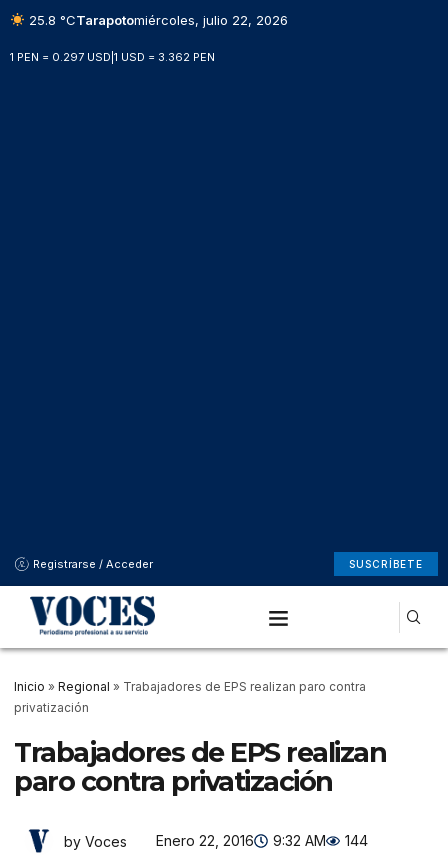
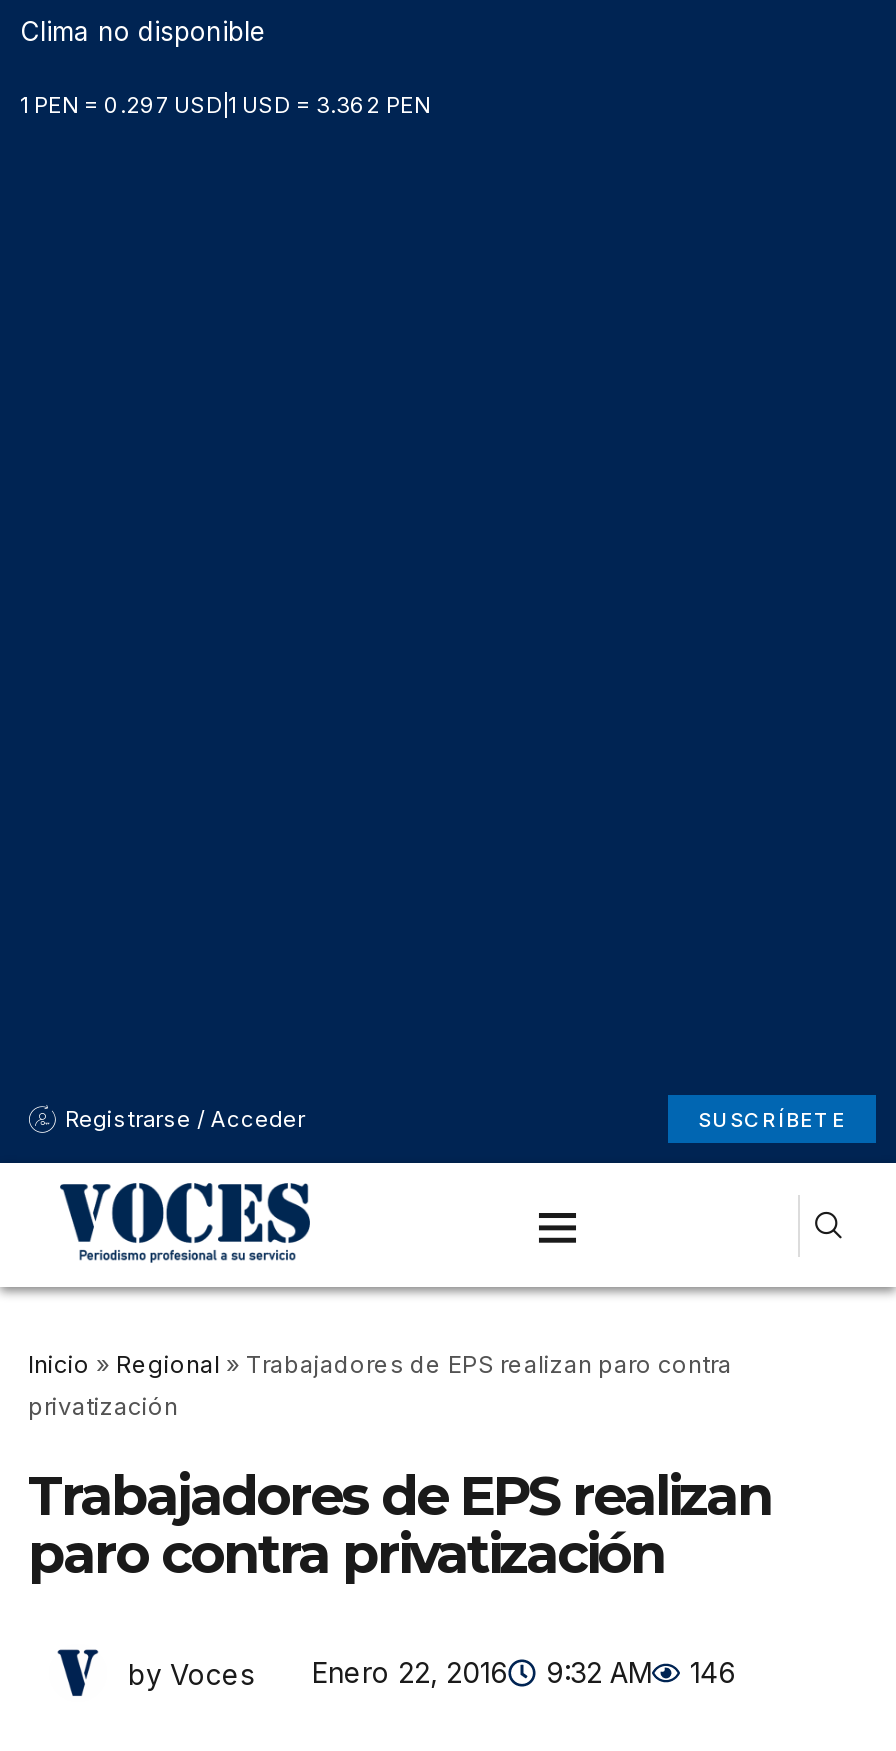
[25,12,288,28] 25.8 °CTarapotomiércoles, julio 22, 2026 -> [20,15,266,47] Clima no disponible
[64,832,368,849] by Voces Enero 22, 2016 9:32 AM 144 -> [128,1655,736,1690] by Voces Enero 22, 2016 9:32 AM 146

